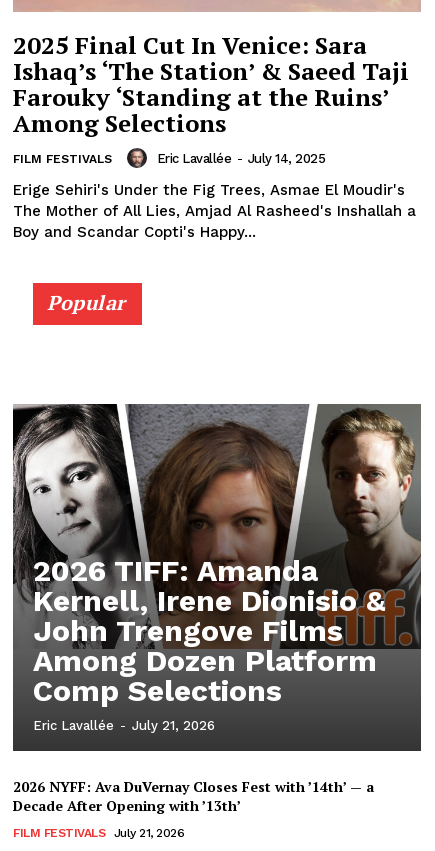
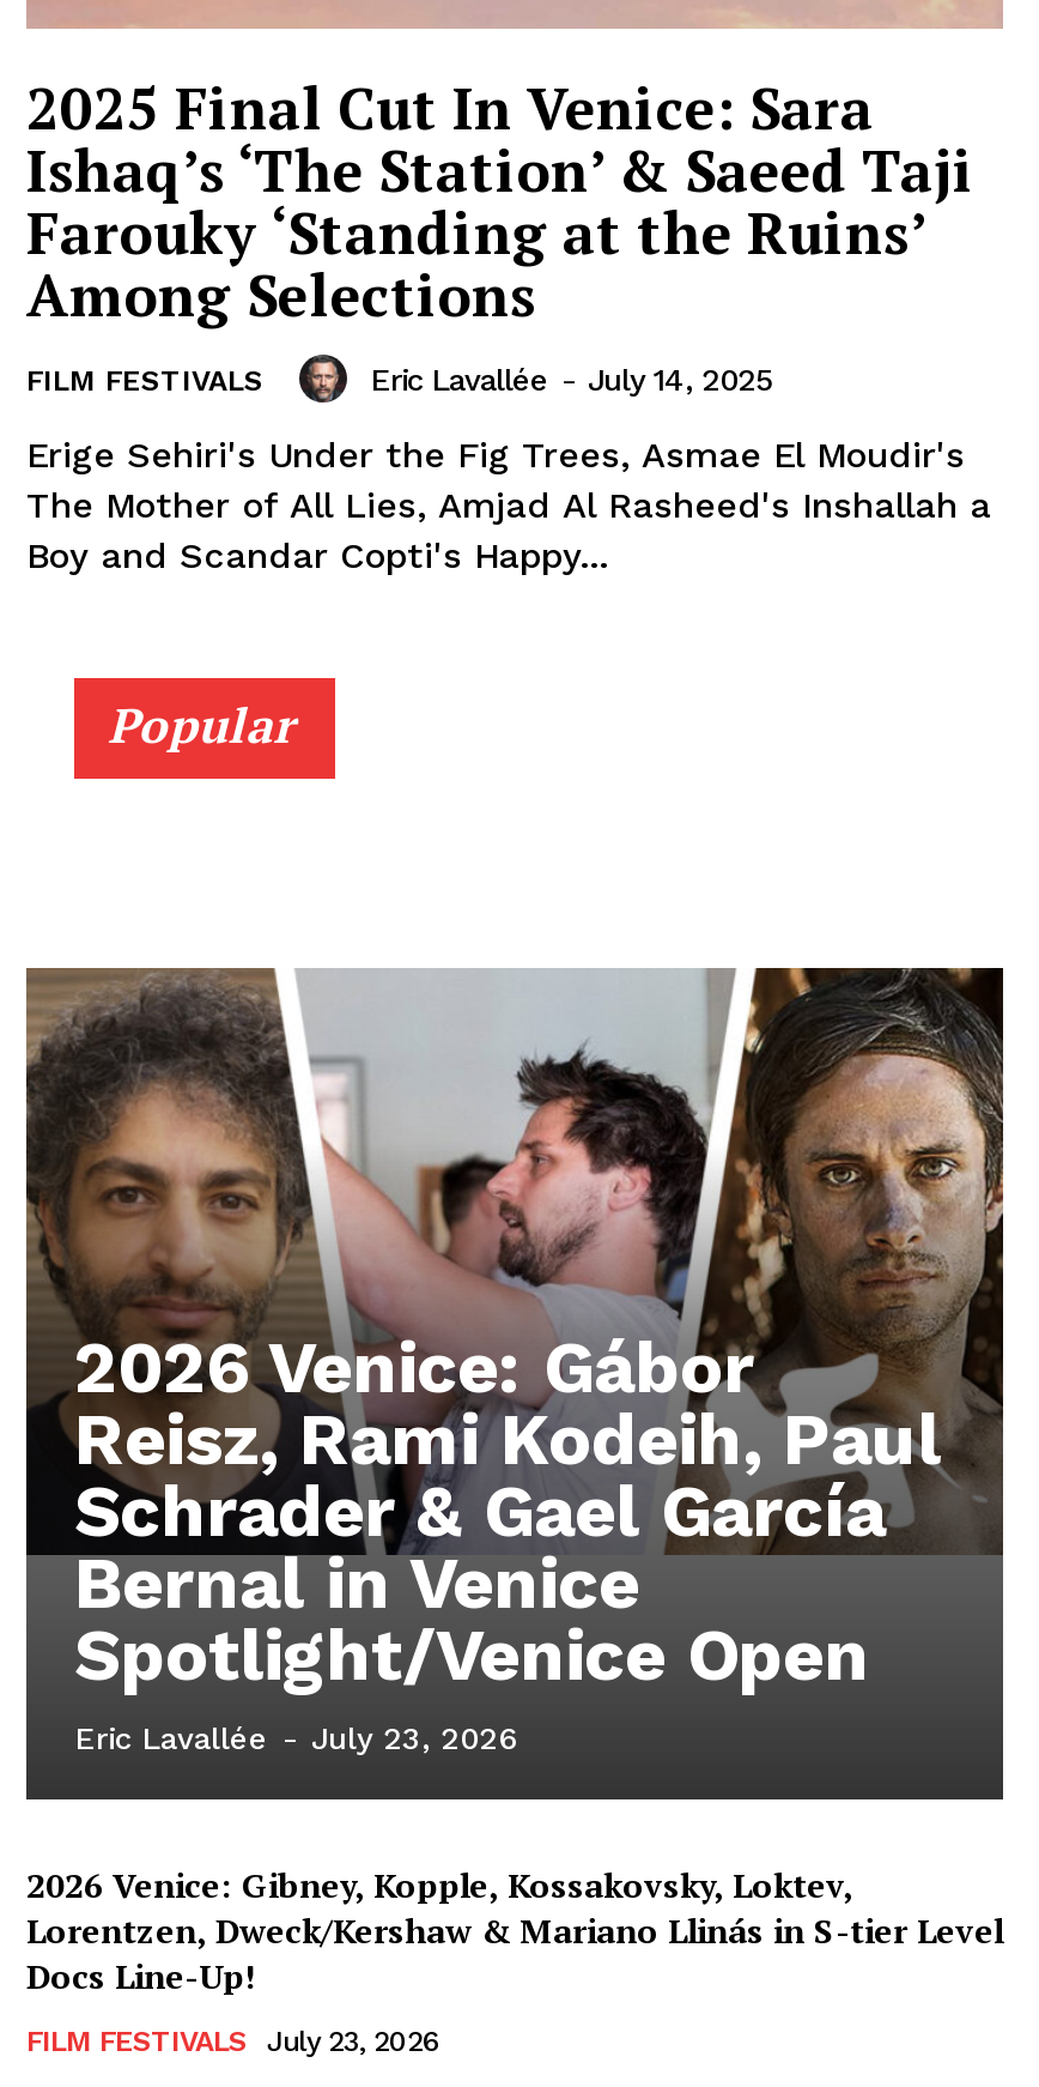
[12,403,422,733] [image] | 2026 TIFF: Amanda | Kernell, Irene Dionisio & | John Trengove Films | Among Dozen Platform | Comp Selections | Eric Lavallée - July 21, 2026 -> [24,966,1005,1757] [image] | 2026 Venice: Gábor | Reisz, Rami Kodeih, Paul | Schrader & Gael García | Bernal in Venice | Spotlight/Venice Open | Eric Lavallée - July 23, 2026
[13,777,374,815] 2026 NYFF: Ava DuVernay Closes Fest with ’14th’ — a | Decade After Opening with ’13th’ -> [26,1862,1003,1999] 2026 Venice: Gibney, Kopple, Kossakovsky, Loktev, | Lorentzen, Dweck/Kershaw & Mariano Llinás in S-tier Level | Docs Line-Up!
[13,826,184,840] FILM FESTIVALS July 21, 2026 -> [26,2025,440,2059] FILM FESTIVALS July 23, 2026

